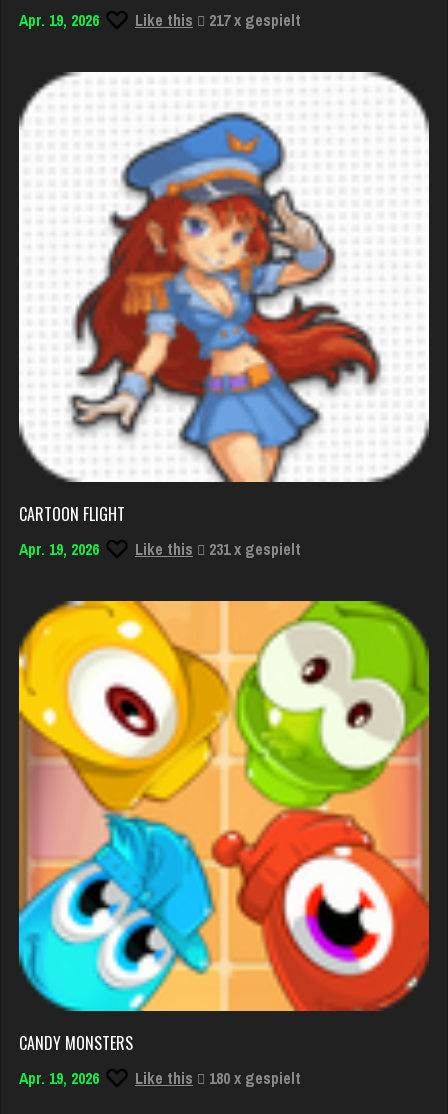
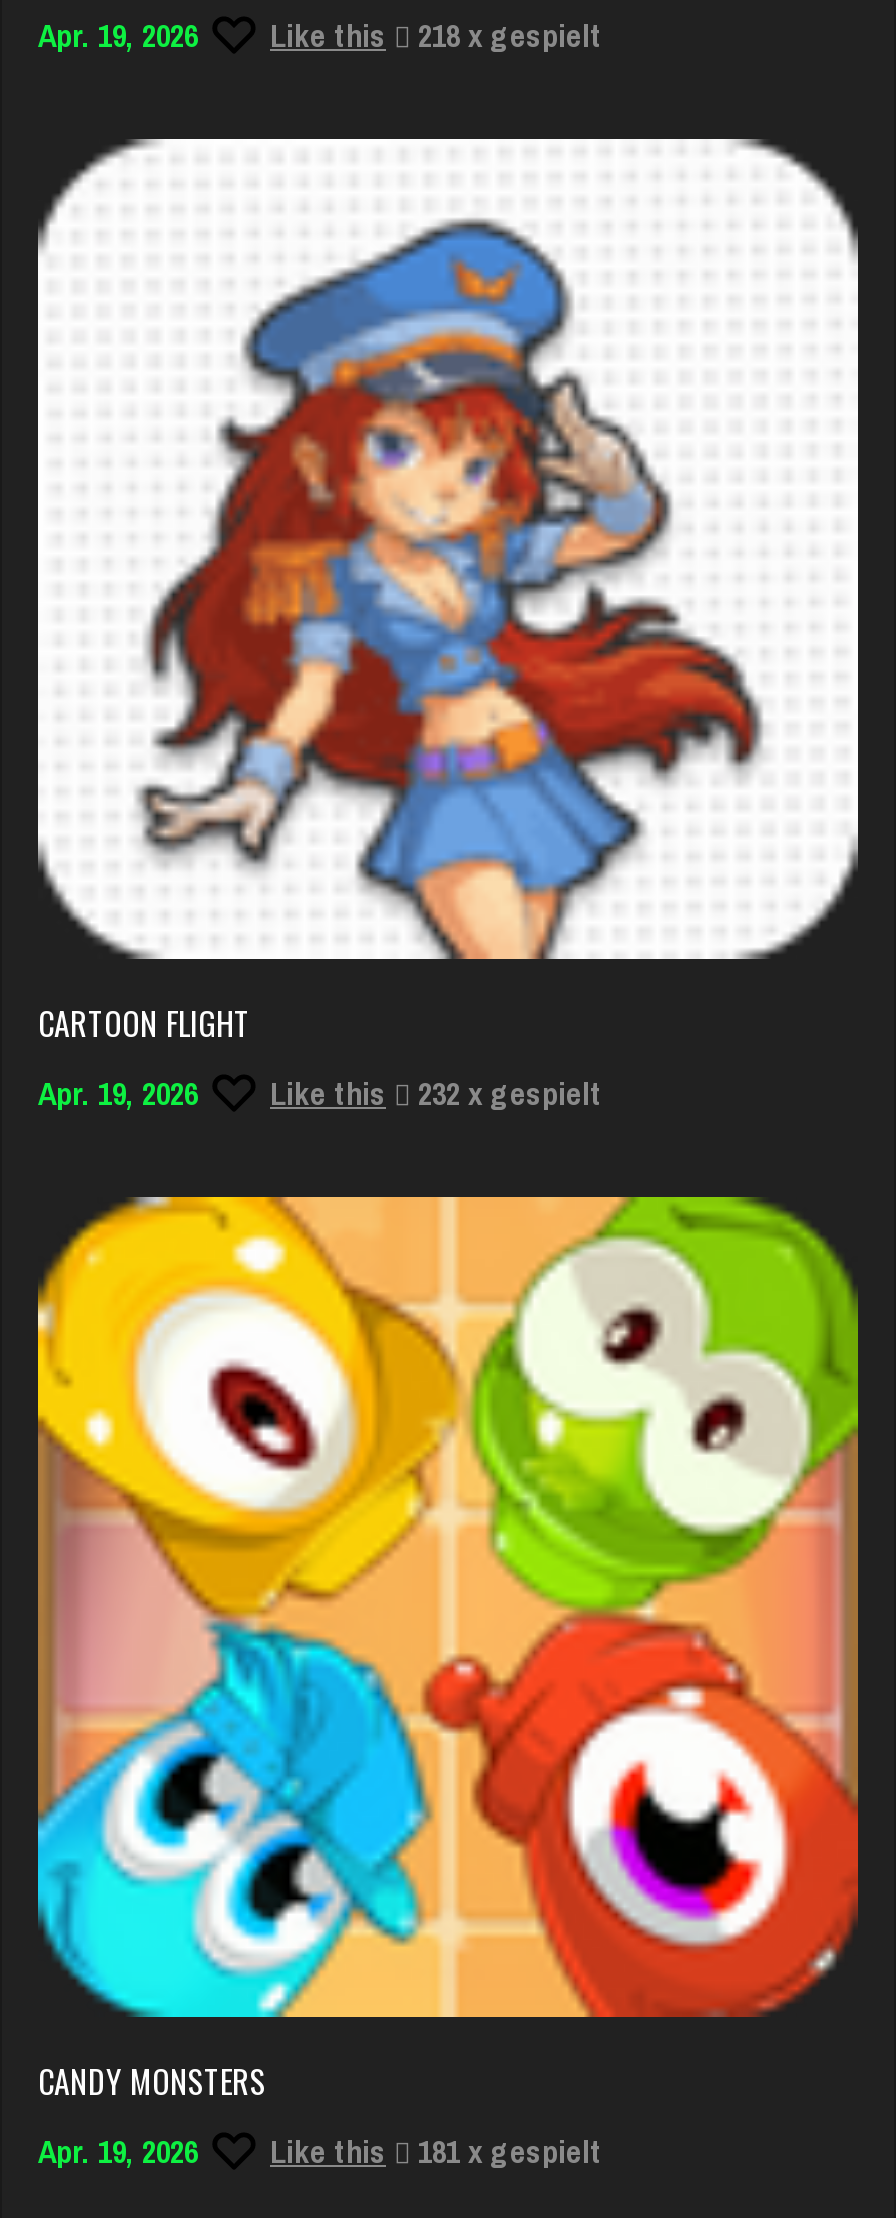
[135,9,301,31] Like this 217 x gespielt -> [270,13,602,57] Like this 218 x gespielt
[135,538,301,560] Like this 231 x gespielt -> [270,1071,602,1115] Like this 232 x gespielt
[135,1067,301,1089] Like this 180 x gespielt -> [270,2129,602,2173] Like this 181 x gespielt

